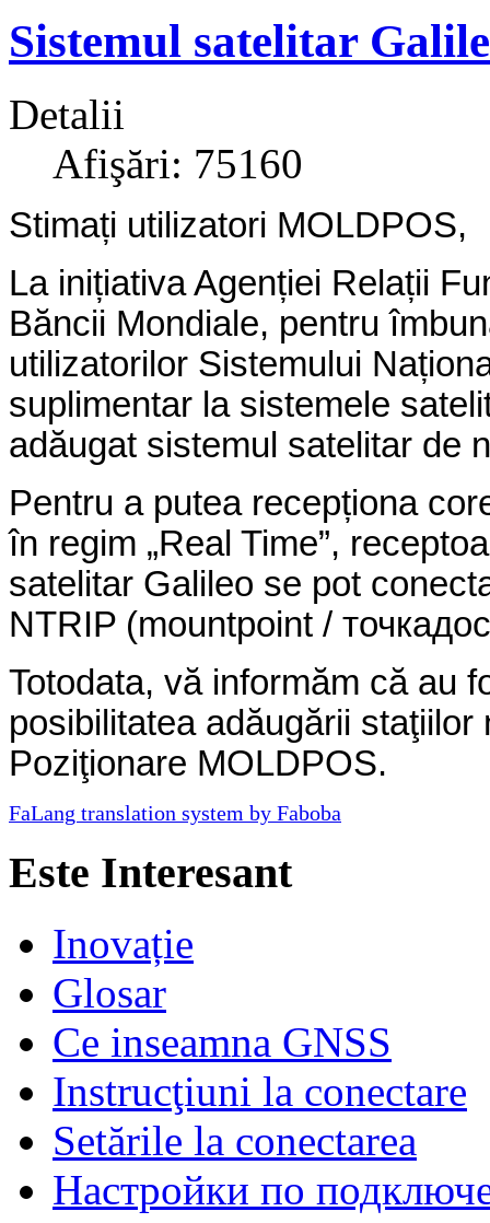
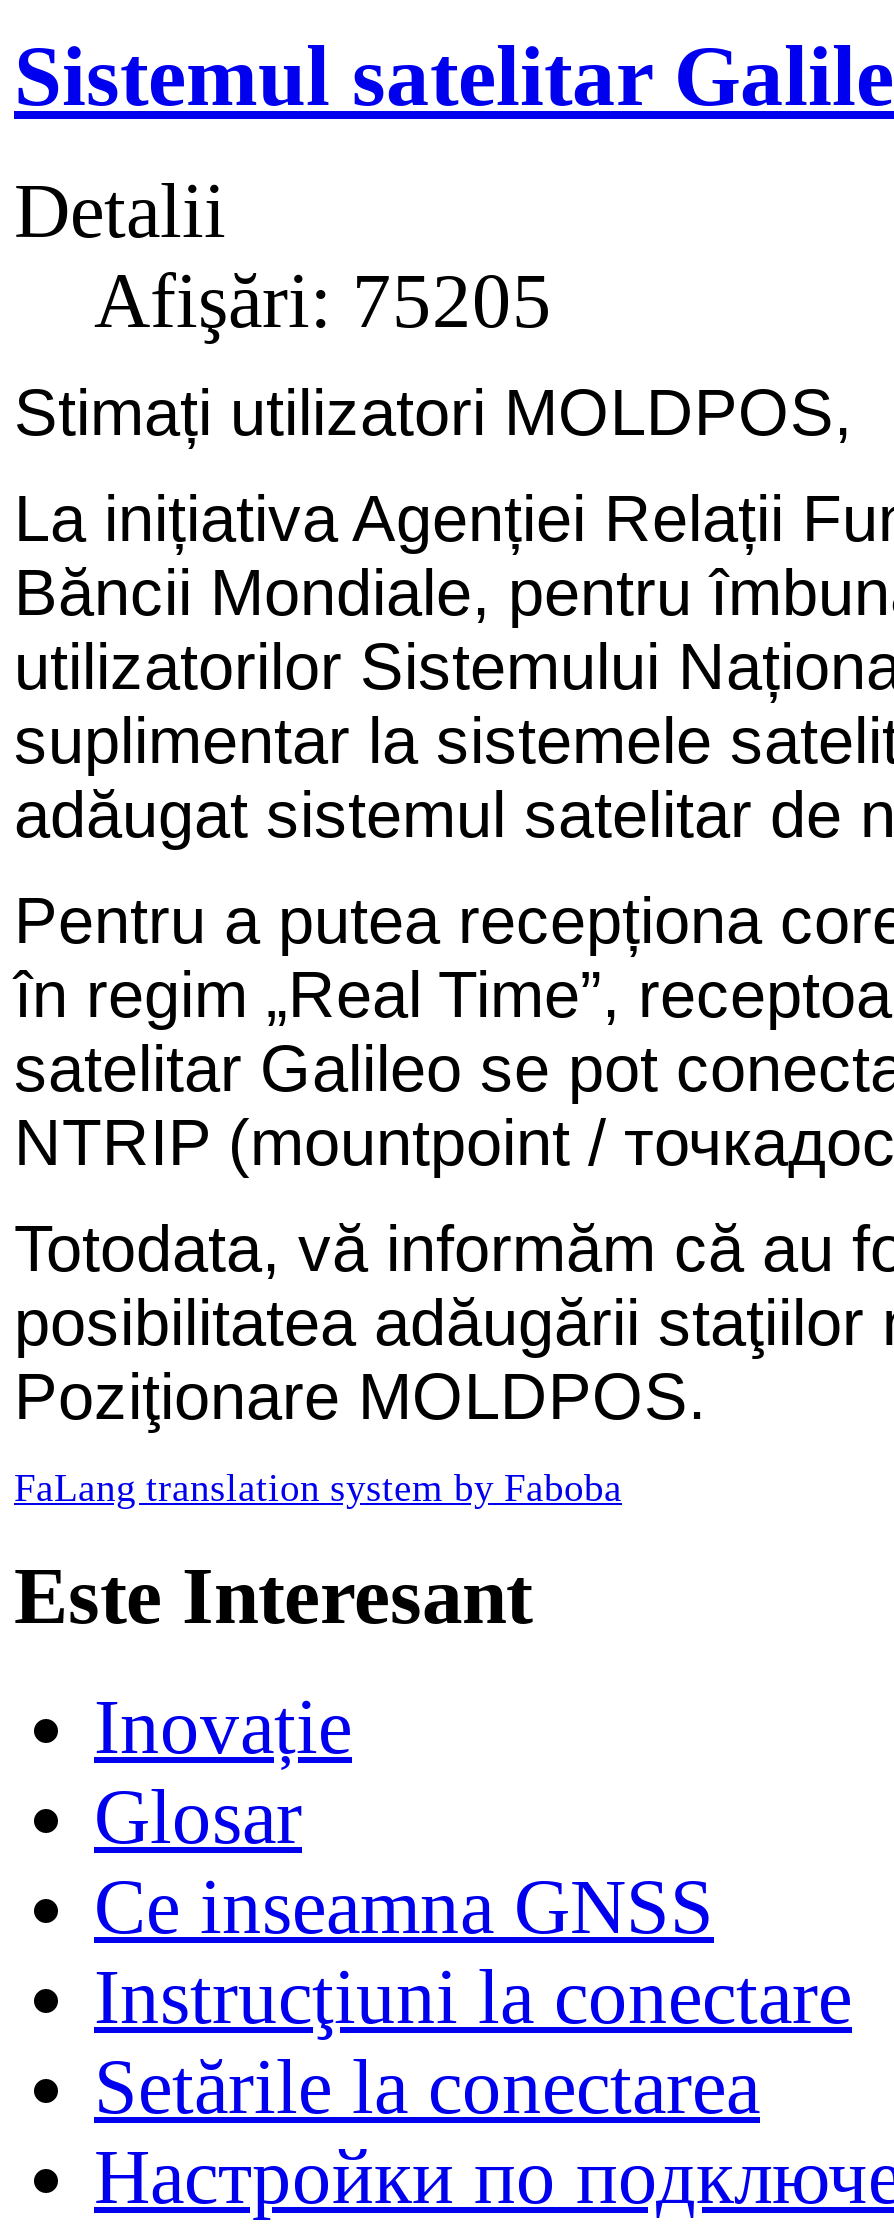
[52,140,303,187] Afişări: 75160 -> [94,257,552,343] Afişări: 75205

